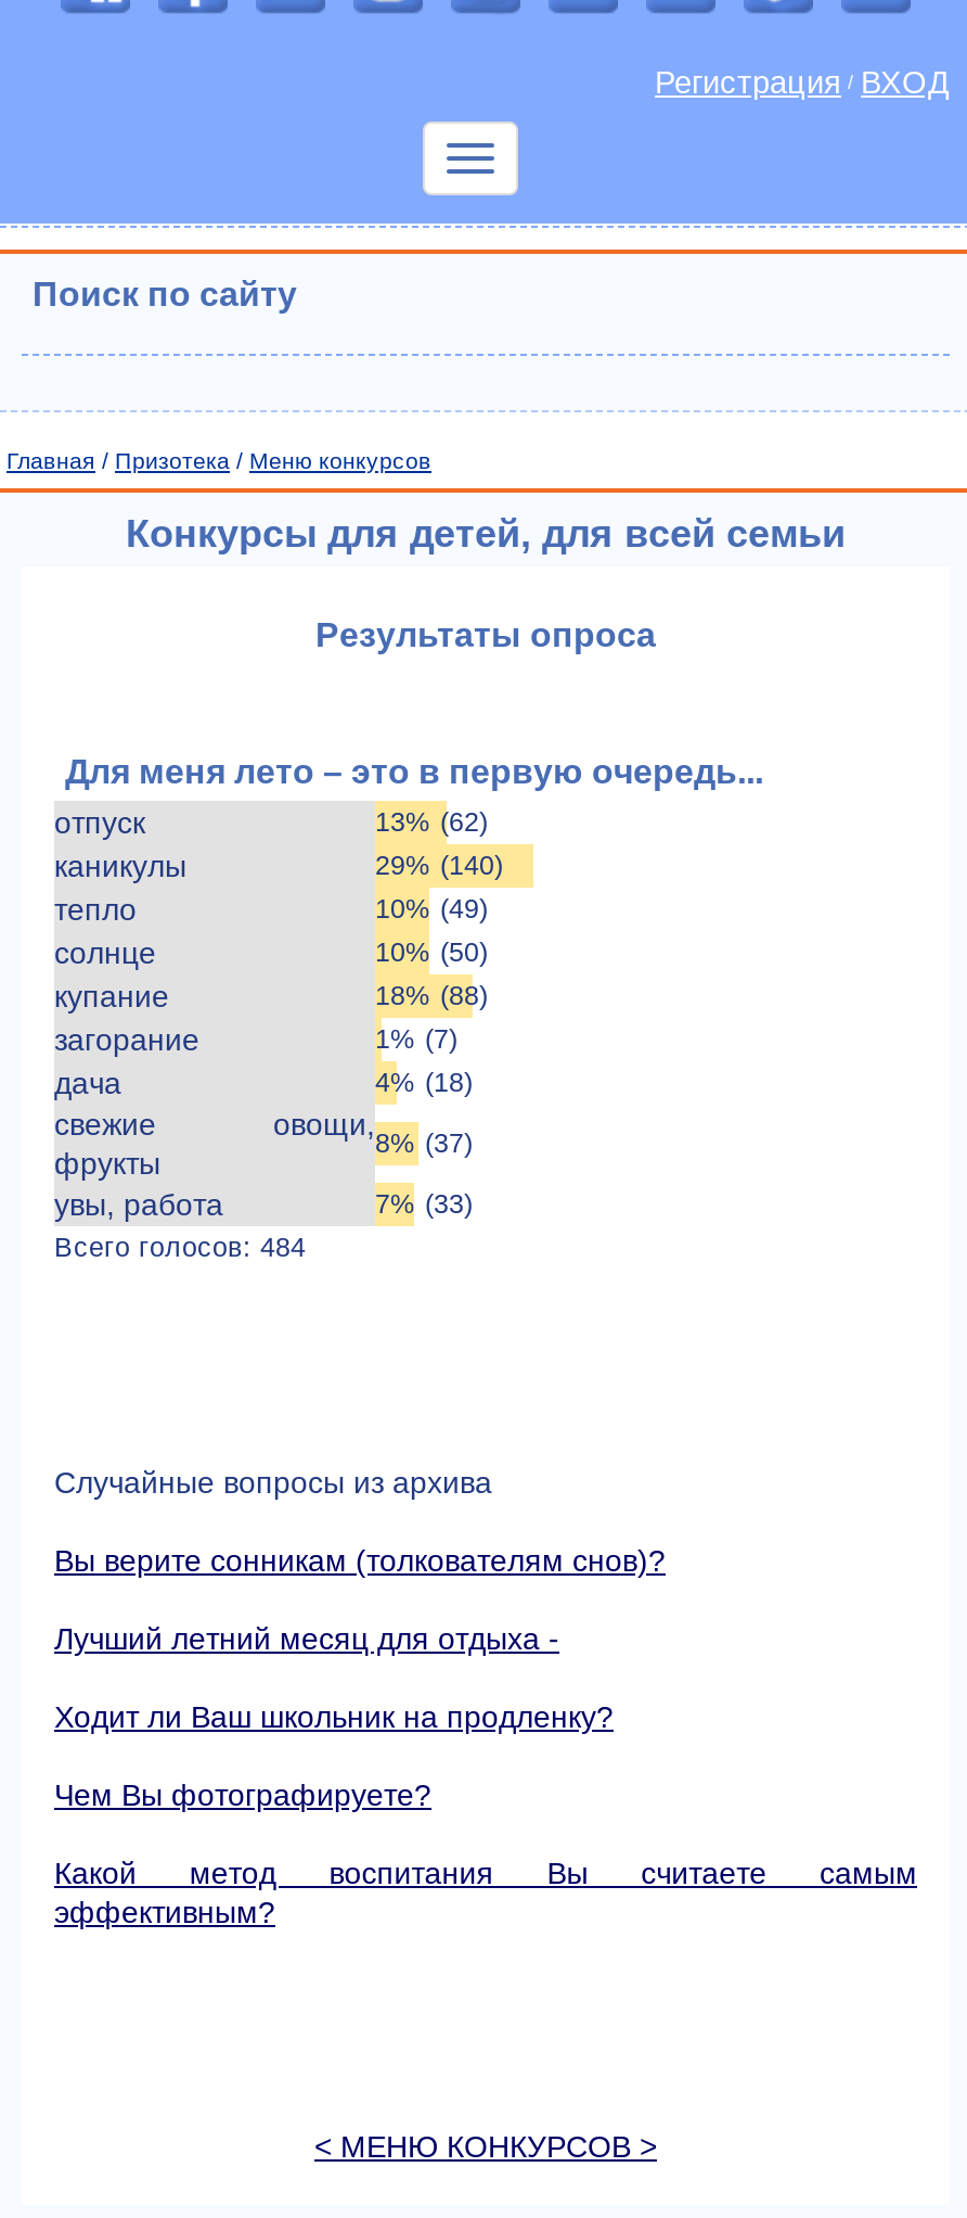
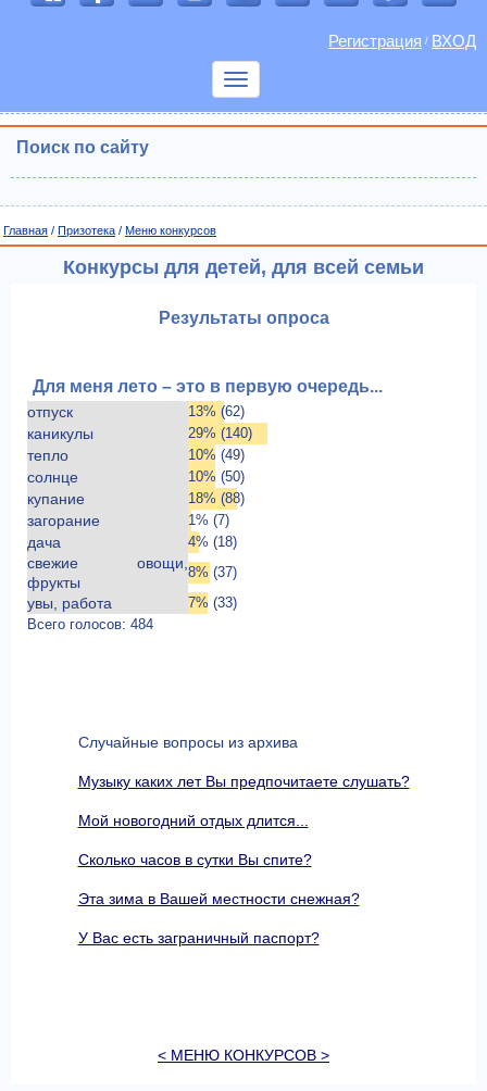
[54,1543,666,1578] Вы верите сонникам (толкователям снов)? -> [78,773,409,790] Музыку каких лет Вы предпочитаете слушать?
[54,1621,559,1656] Лучший летний месяц для отдыха - -> [78,812,308,829] Мой новогодний отдых длится...
[54,1699,614,1734] Ходит ли Ваш школьник на продленку? -> [78,851,311,868] Сколько часов в сутки Вы спите?
[54,1777,431,1812] Чем Вы фотографируете? -> [78,890,359,907] Эта зима в Вашей местности снежная?
[54,1856,917,1929] Какой метод воспитания Вы считаете самым | эффективным? -> [78,929,319,946] У Вас есть заграничный паспорт?

